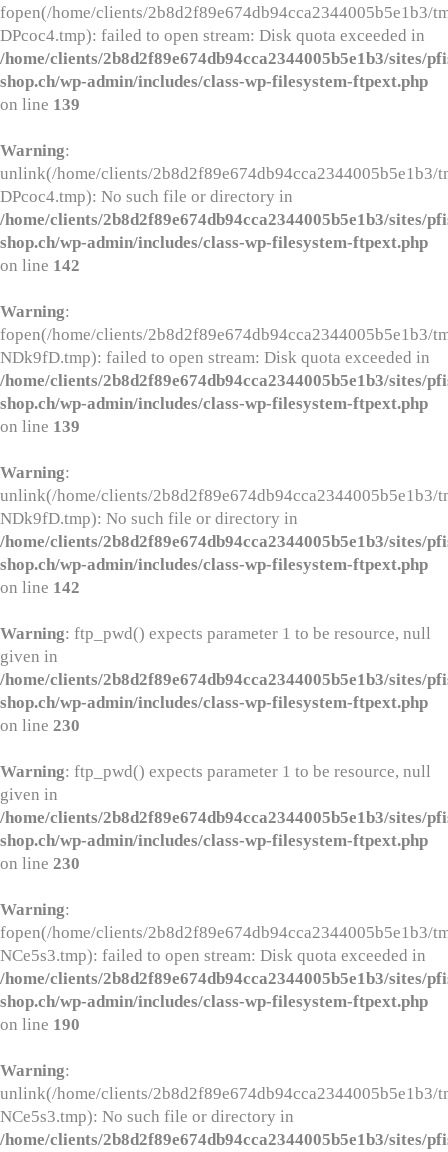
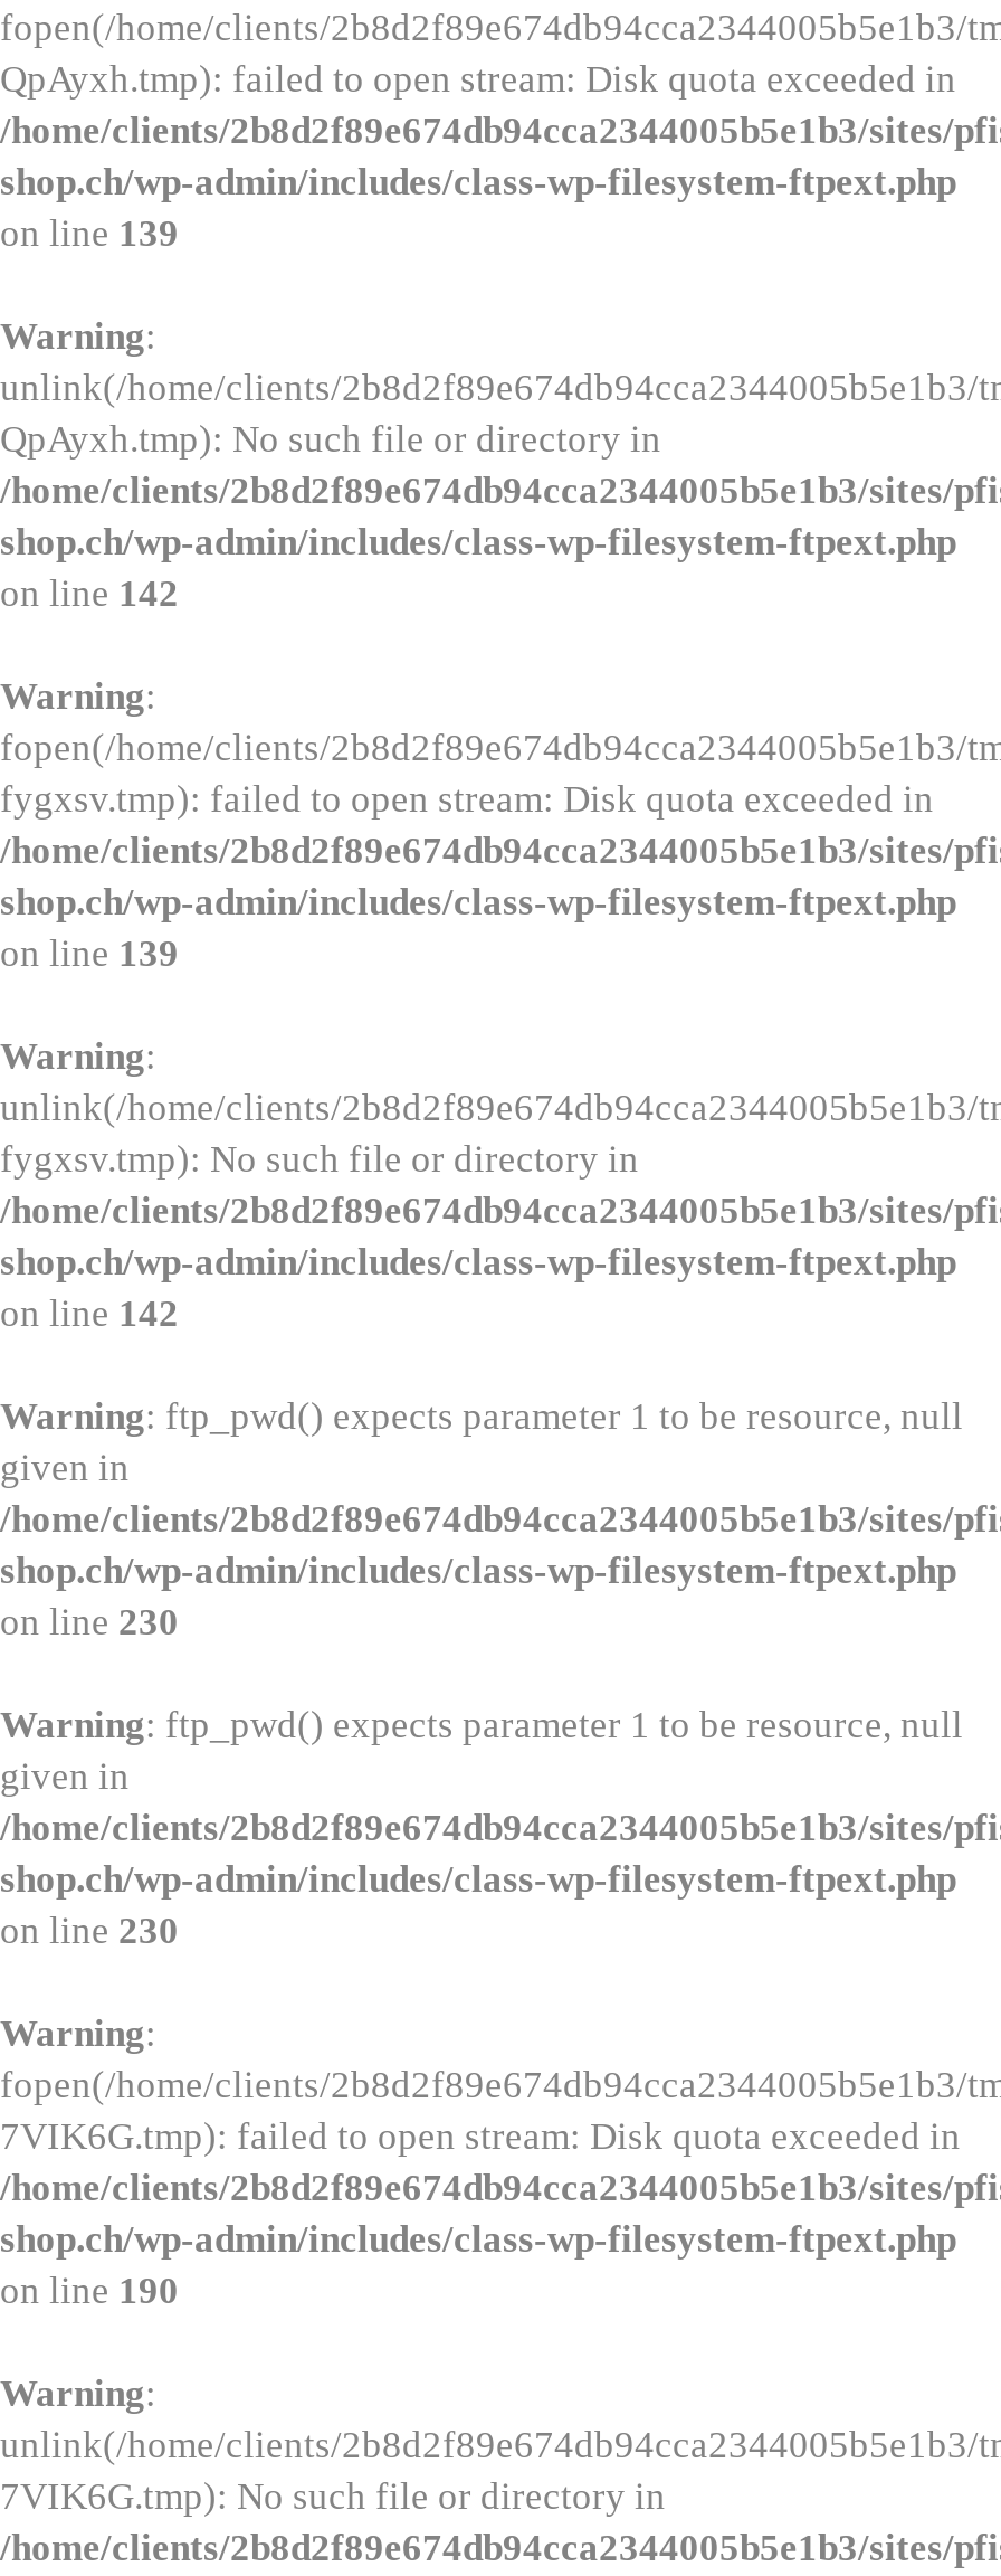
[0,26,425,45] DPcoc4.tmp): failed to open stream: Disk quota exceeded in -> [0,58,956,101] QpAyxh.tmp): failed to open stream: Disk quota exceeded in
[0,187,293,206] DPcoc4.tmp): No such file or directory in -> [0,418,661,461] QpAyxh.tmp): No such file or directory in
[0,348,430,367] NDk9fD.tmp): failed to open stream: Disk quota exceeded in -> [0,778,934,821] fygxsv.tmp): failed to open stream: Disk quota exceeded in
[0,509,298,528] NDk9fD.tmp): No such file or directory in -> [0,1138,639,1181] fygxsv.tmp): No such file or directory in
[0,946,426,965] NCe5s3.tmp): failed to open stream: Disk quota exceeded in -> [0,2115,961,2158] 7VIK6G.tmp): failed to open stream: Disk quota exceeded in
[0,1107,294,1126] NCe5s3.tmp): No such file or directory in -> [0,2475,666,2518] 7VIK6G.tmp): No such file or directory in

